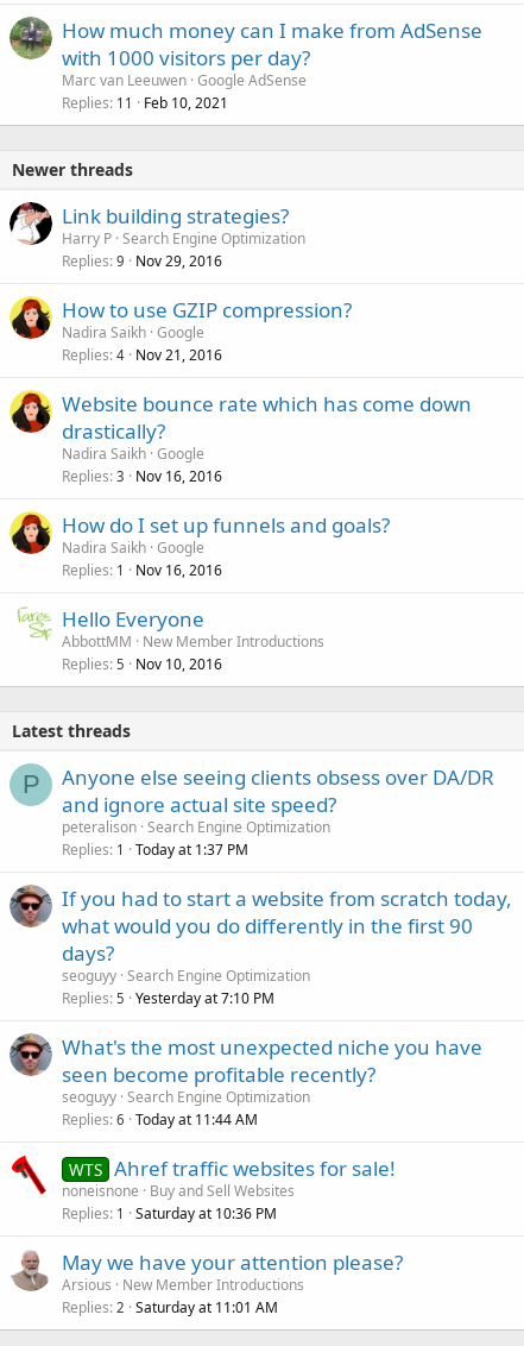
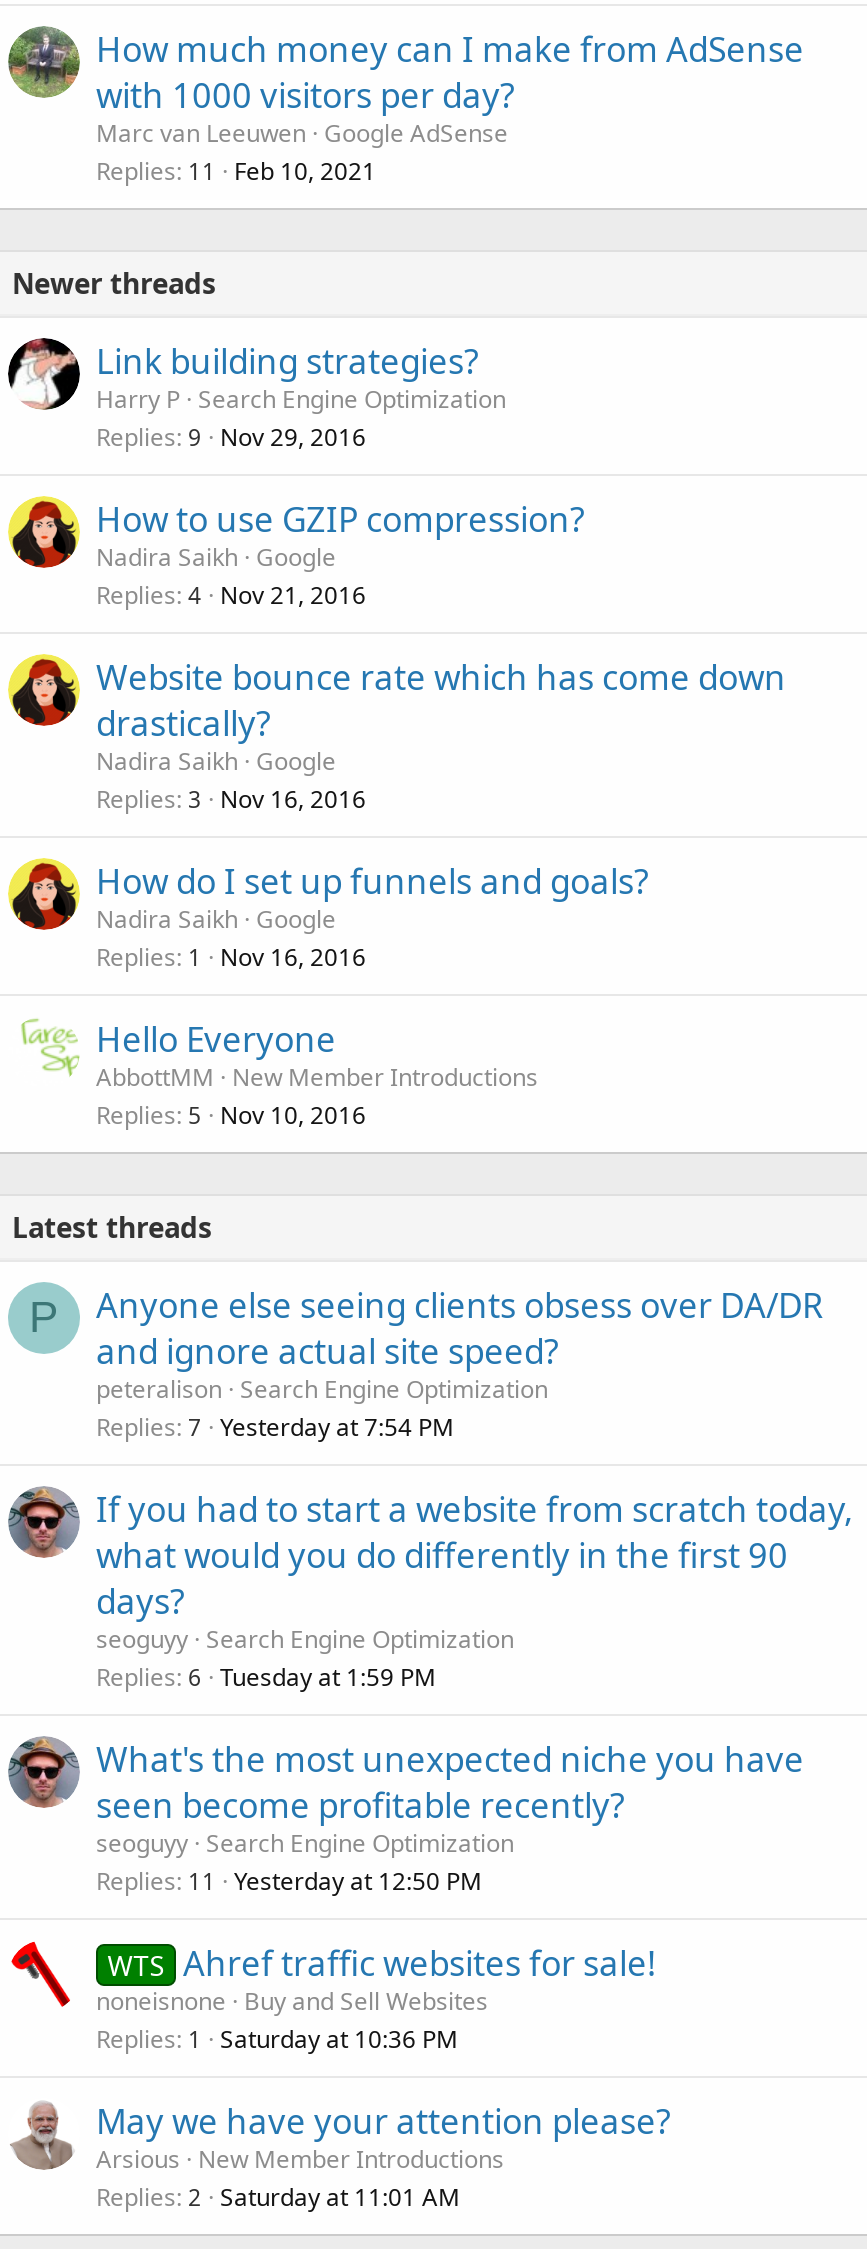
[62,839,248,860] Replies 1 Today at 1:37 PM -> [96,1410,454,1444] Replies 7 Yesterday at 7:54 PM
[62,988,274,1008] Replies 5 Yesterday at 7:10 PM -> [96,1660,436,1694] Replies 6 Tuesday at 1:59 PM
[62,1109,258,1130] Replies 6 Today at 11:44 AM -> [96,1864,482,1898] Replies 11 Yesterday at 12:50 PM

